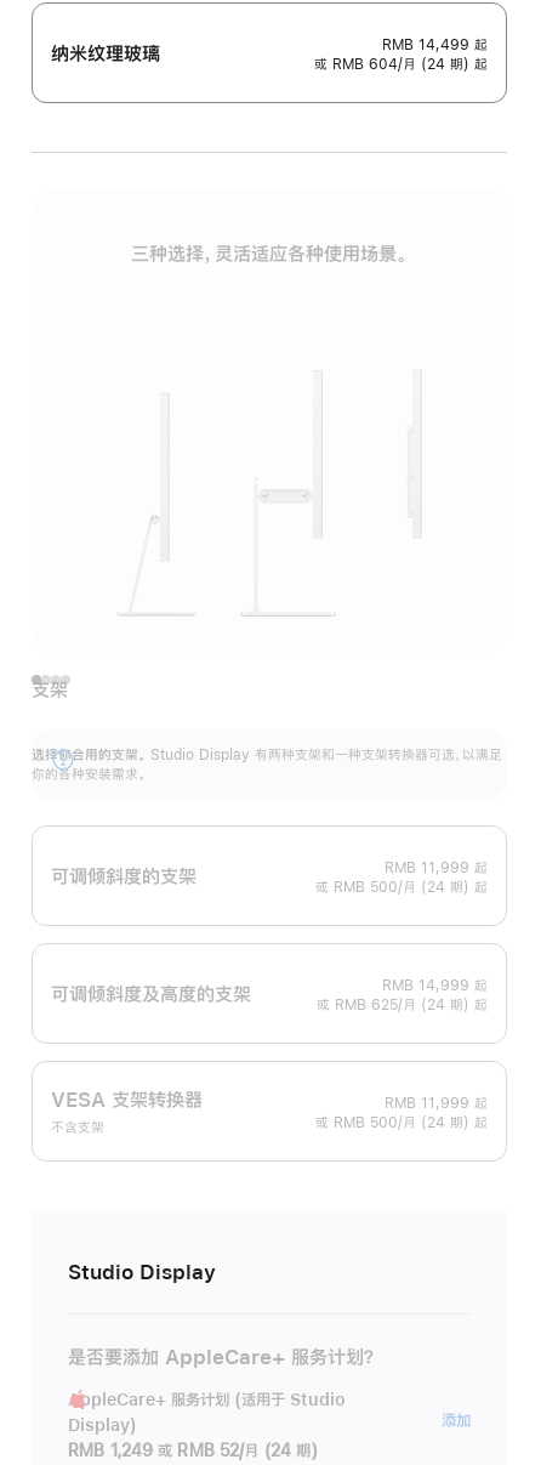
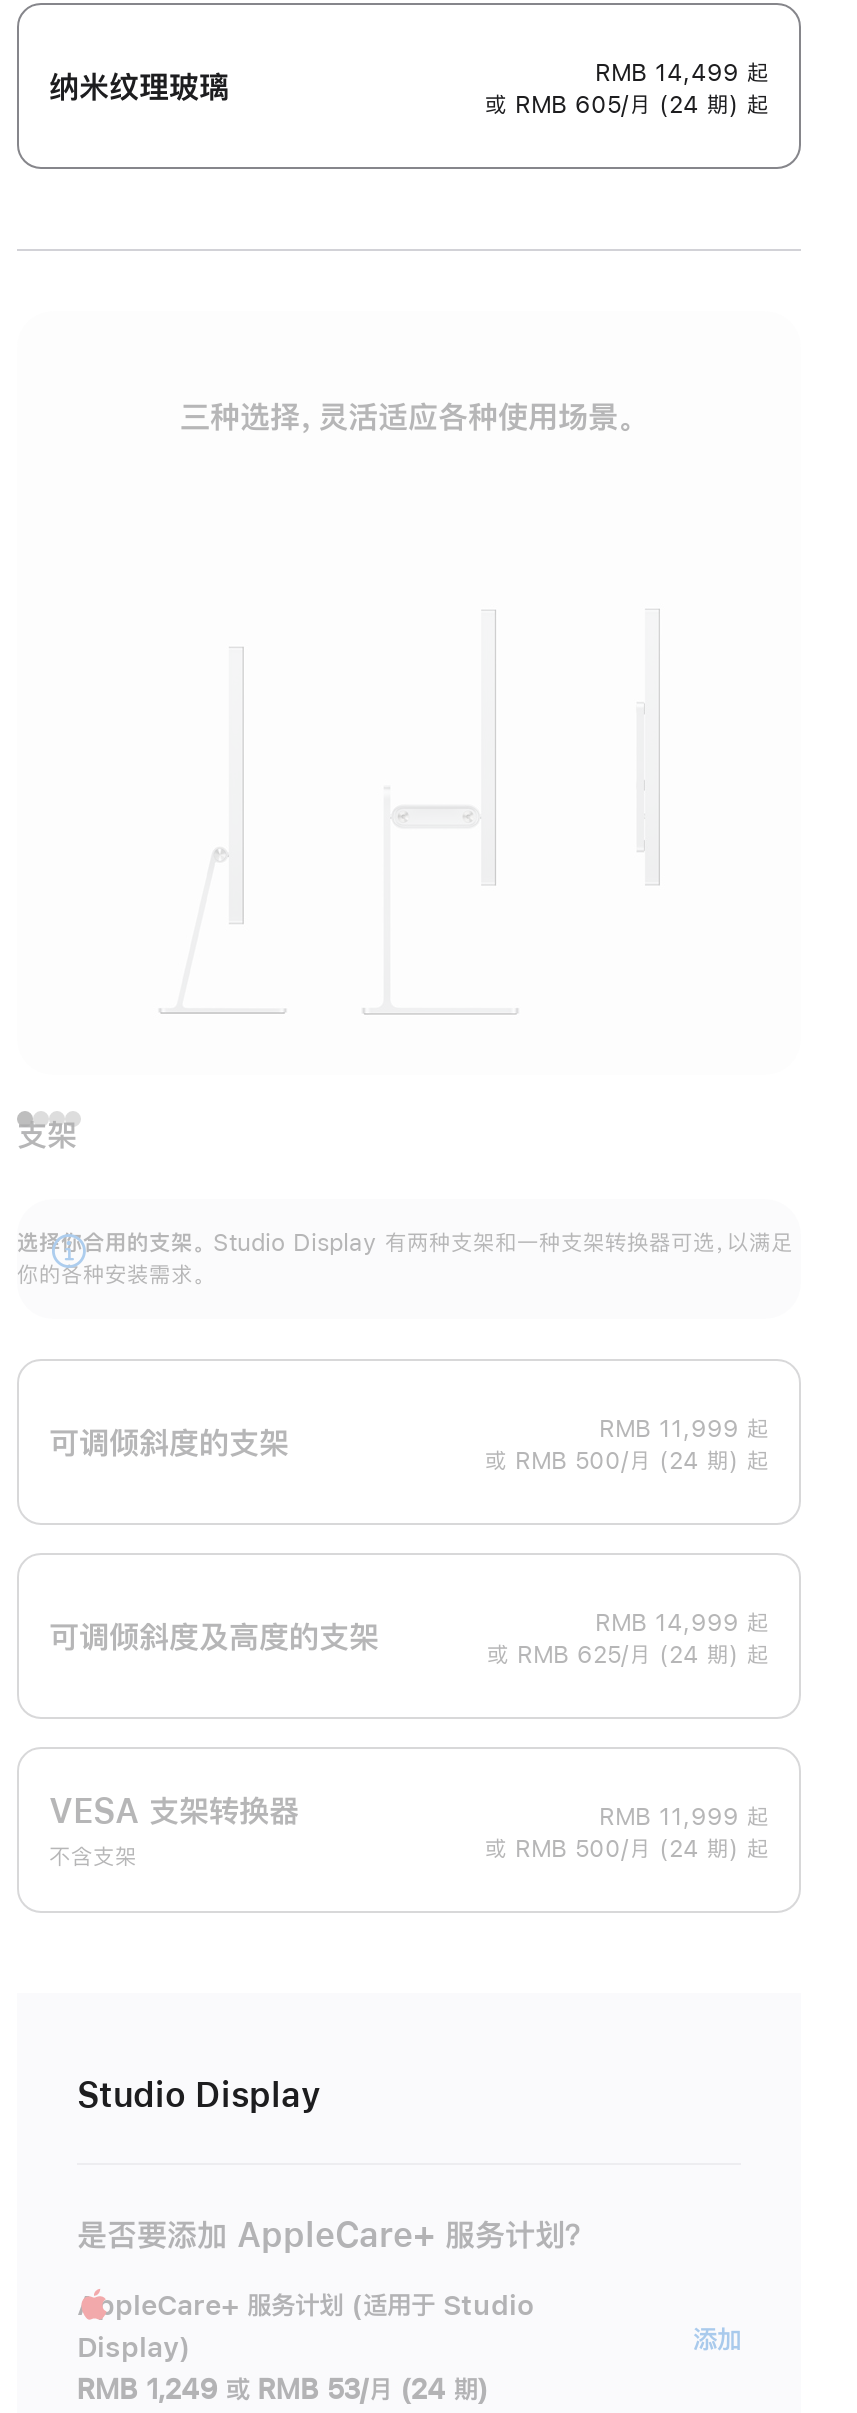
[314,57,488,72] 或 RMB 604/月 (24 期) 起 -> [485,93,769,117] 或 RMB 605/月 (24 期) 起
[68,1442,317,1459] RMB 1,249 或 RMB 52/月 (24 期) -> [77,2376,488,2404] RMB 1,249 或 RMB 53/月 (24 期)

